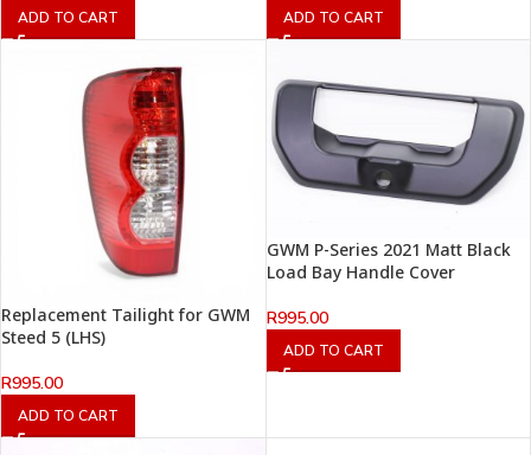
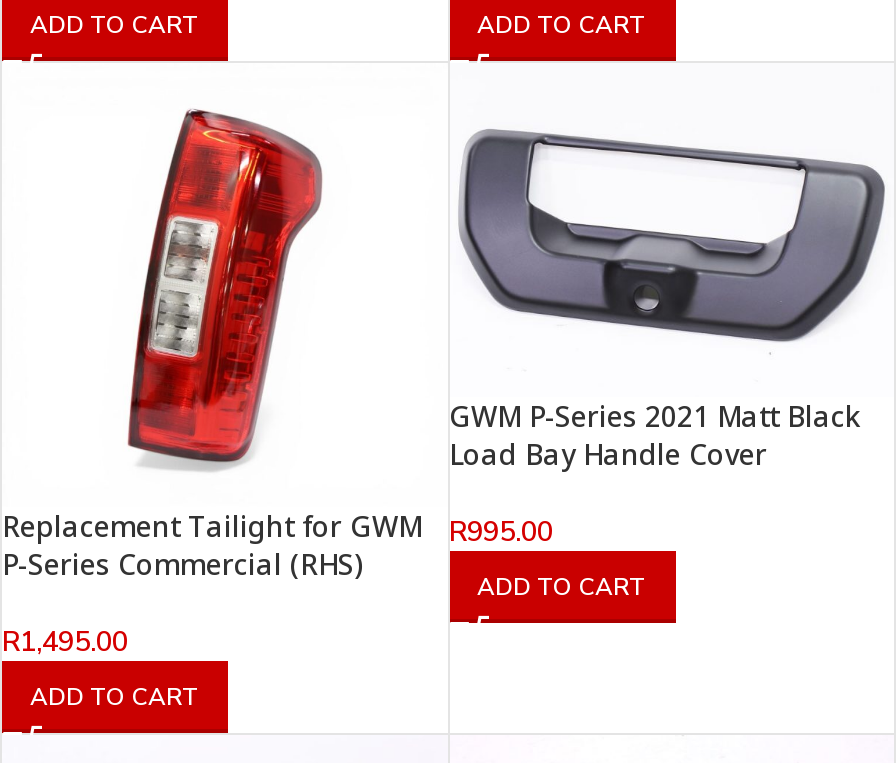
[1,65,191,349] [image] | Steed 5 (LHS) -> [2,107,362,584] [image] | P-Series Commercial (RHS)
[1,373,63,395] R995.00 -> [2,624,128,662] R1,495.00

